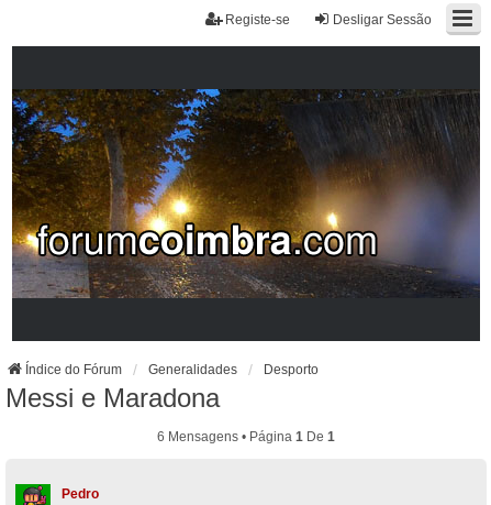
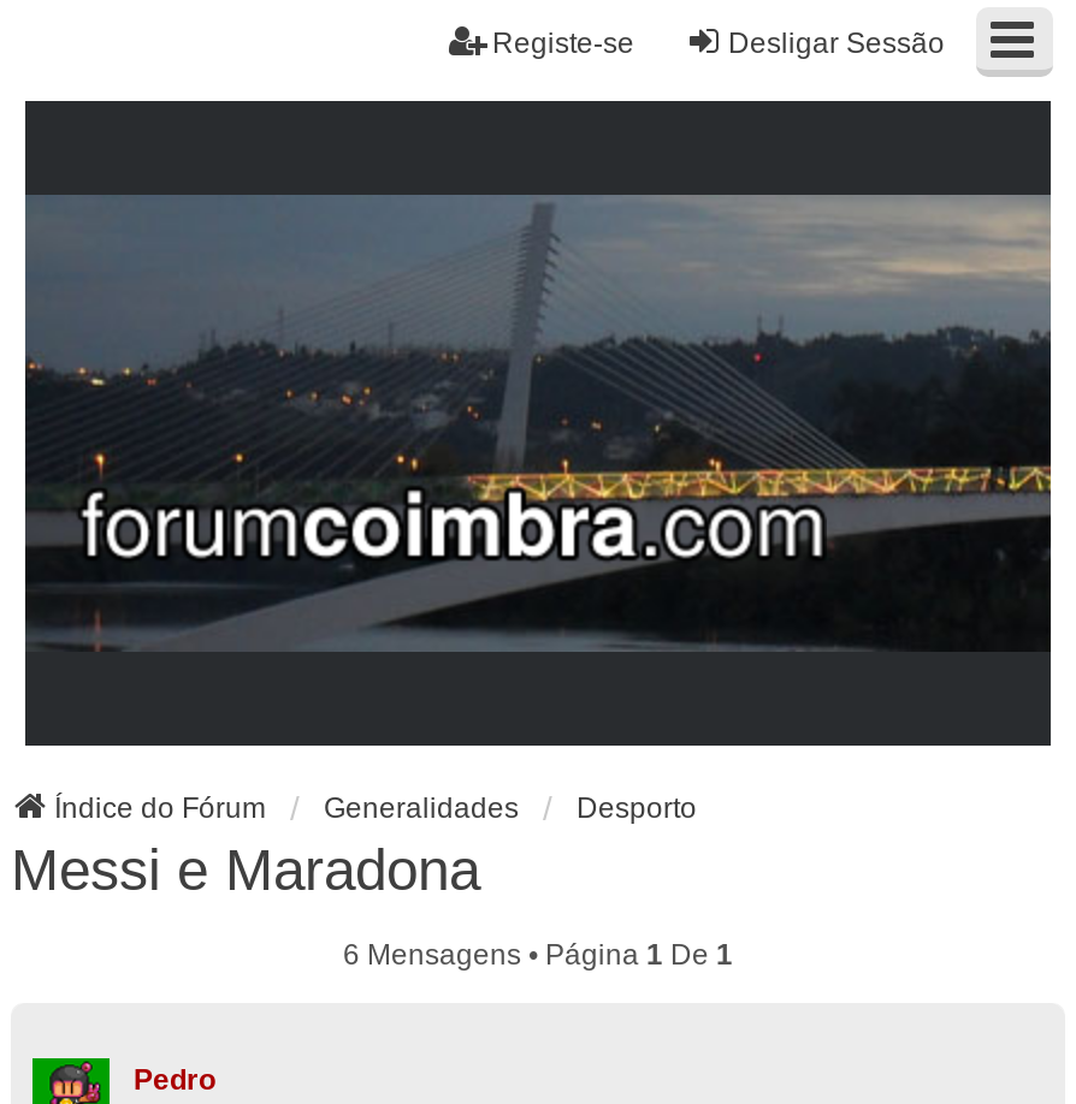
[11,88,481,298] [image] -> [23,195,1053,652] [image]

